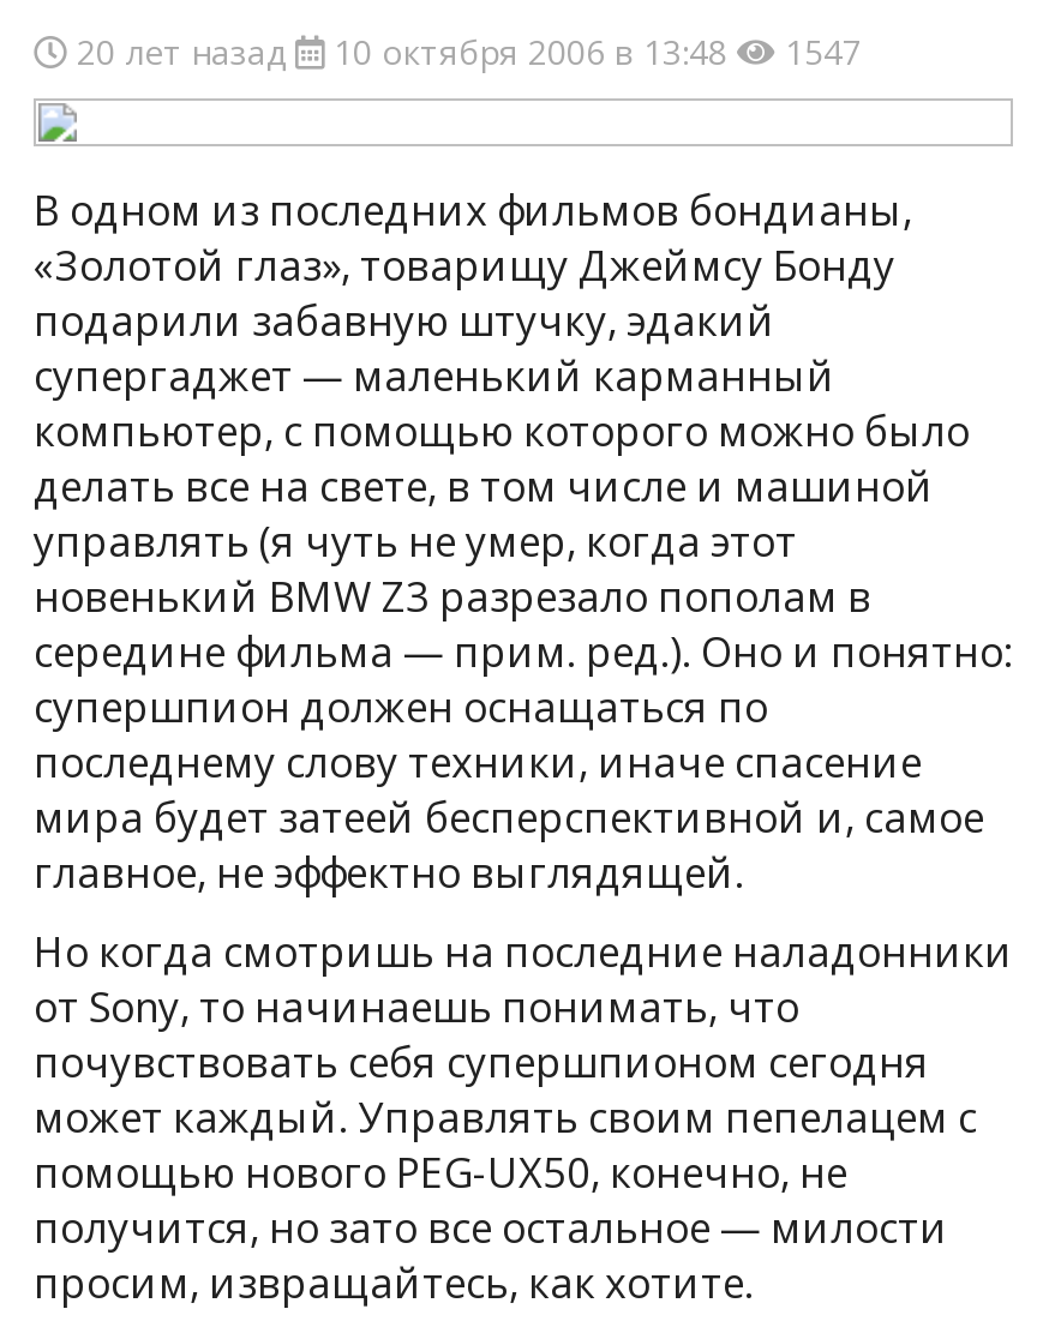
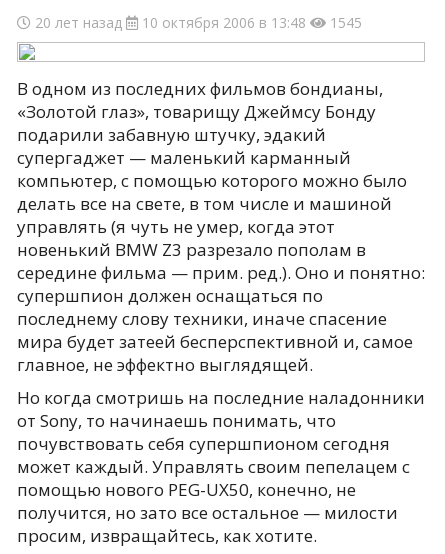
[775,29,862,74] 1547 -> [326,13,362,32] 1545

